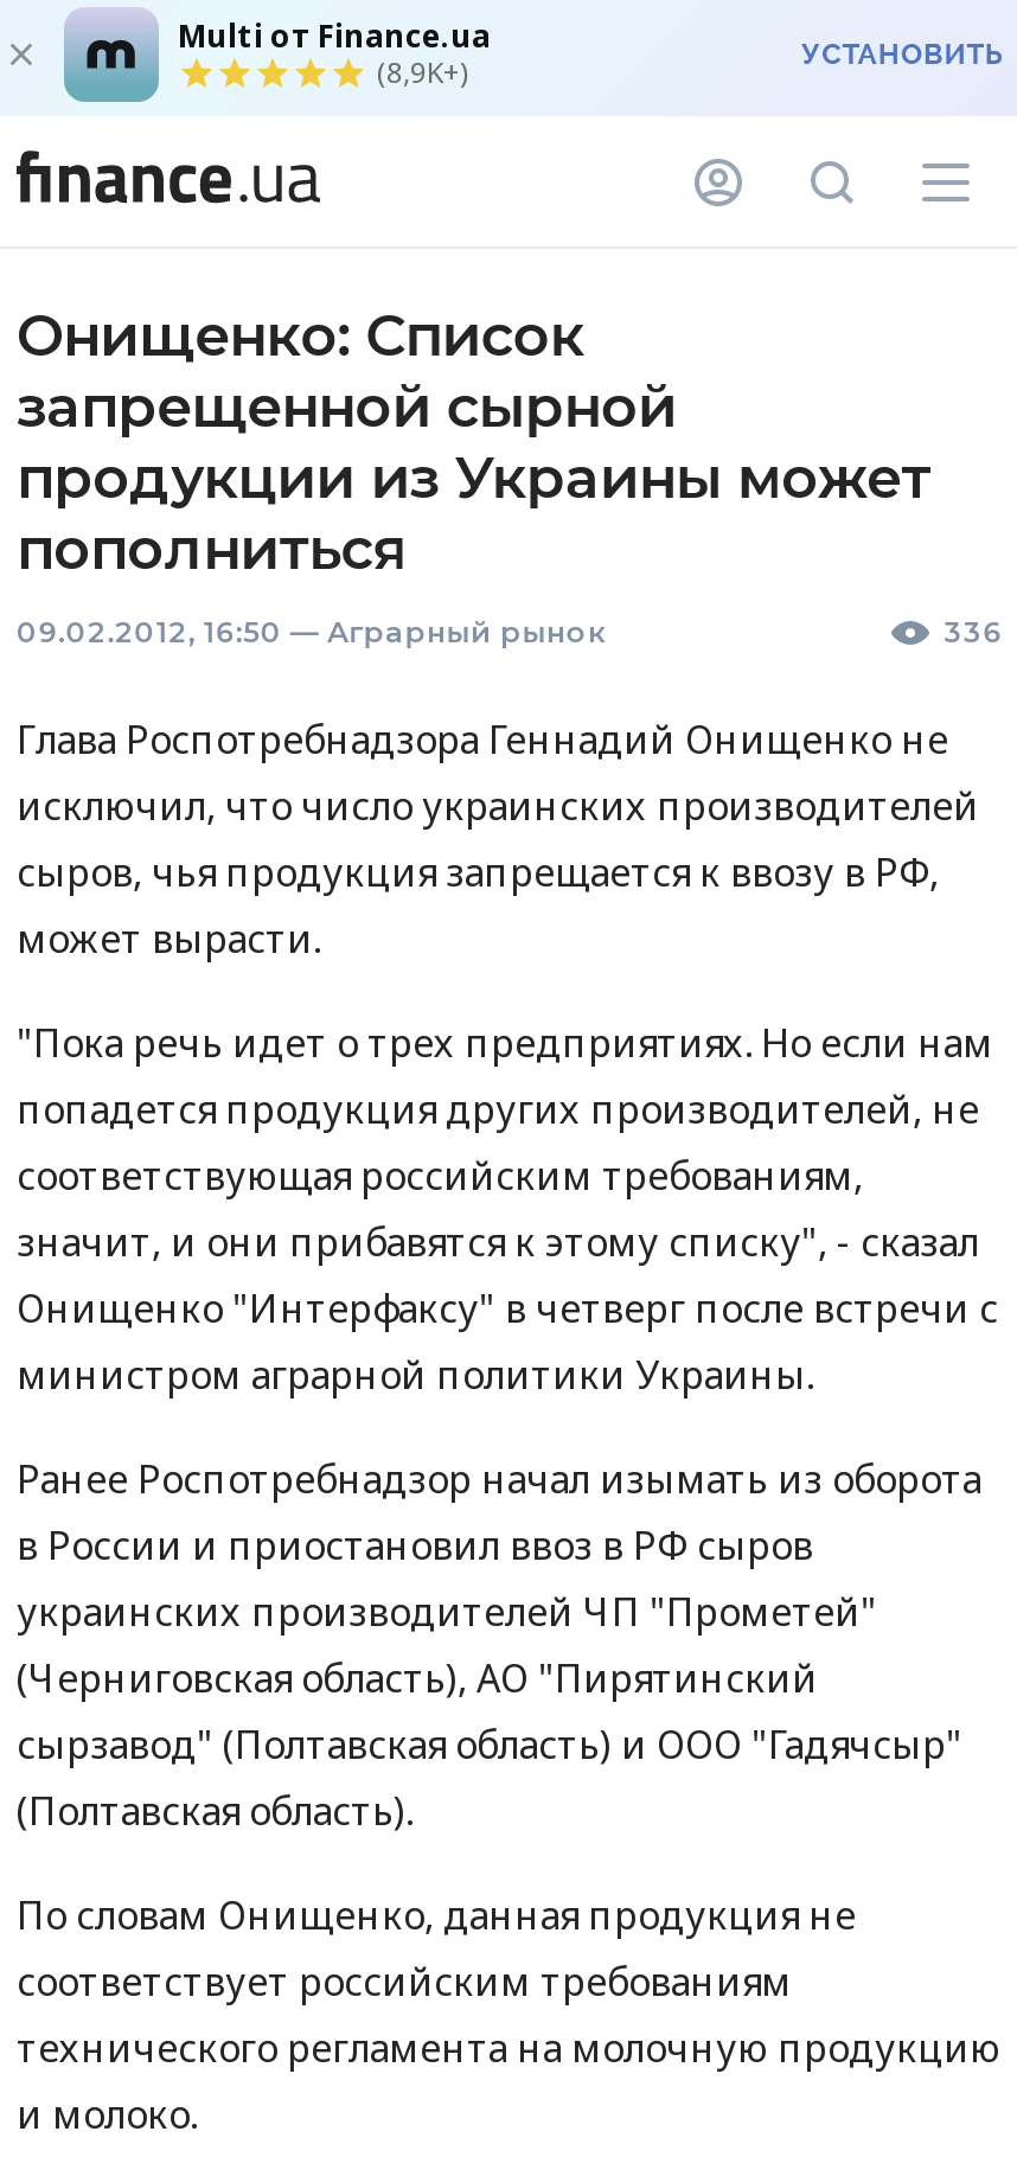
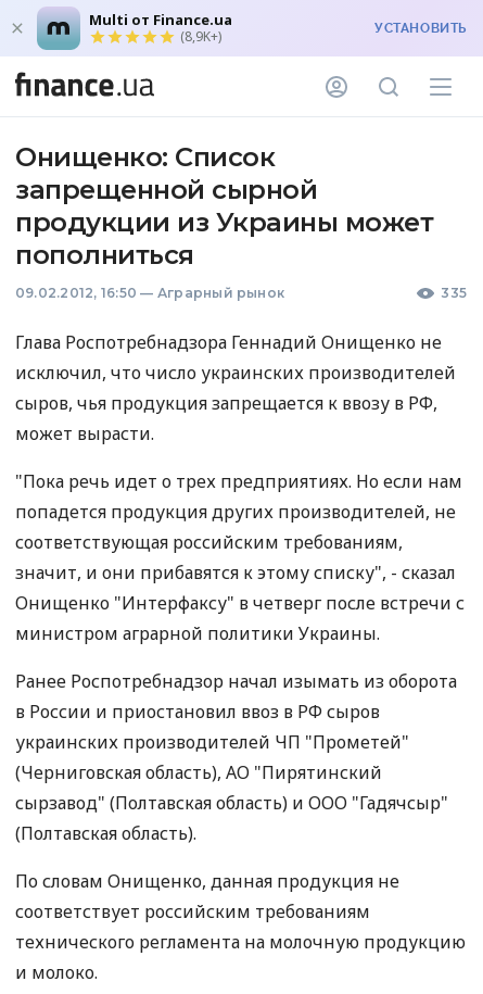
[944,614,1003,649] 336 -> [441,285,467,301] 335

